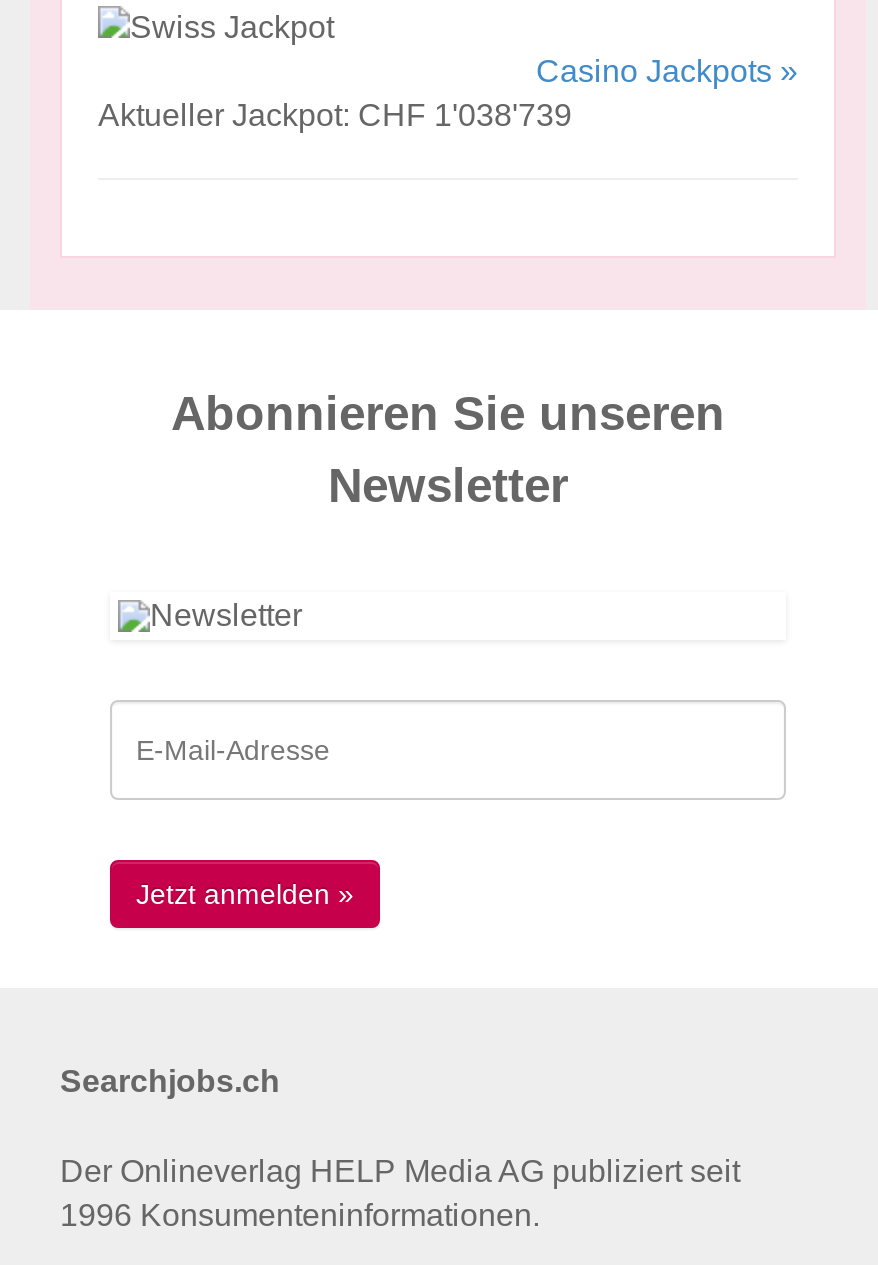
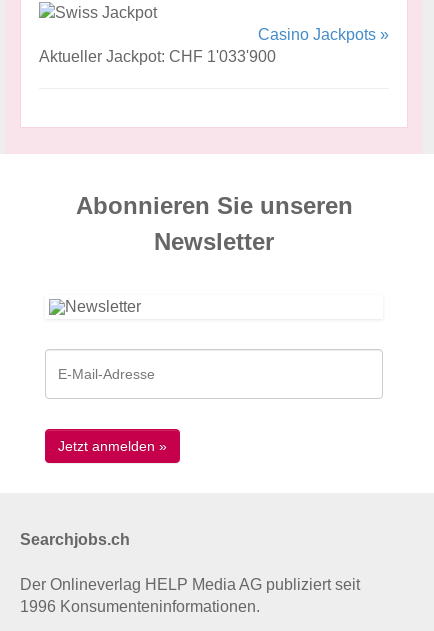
[98,98,572,132] Aktueller Jackpot: CHF 1'038'739 -> [39,48,276,65] Aktueller Jackpot: CHF 1'033'900

